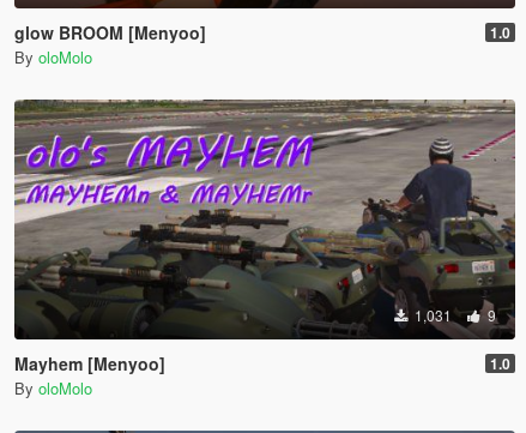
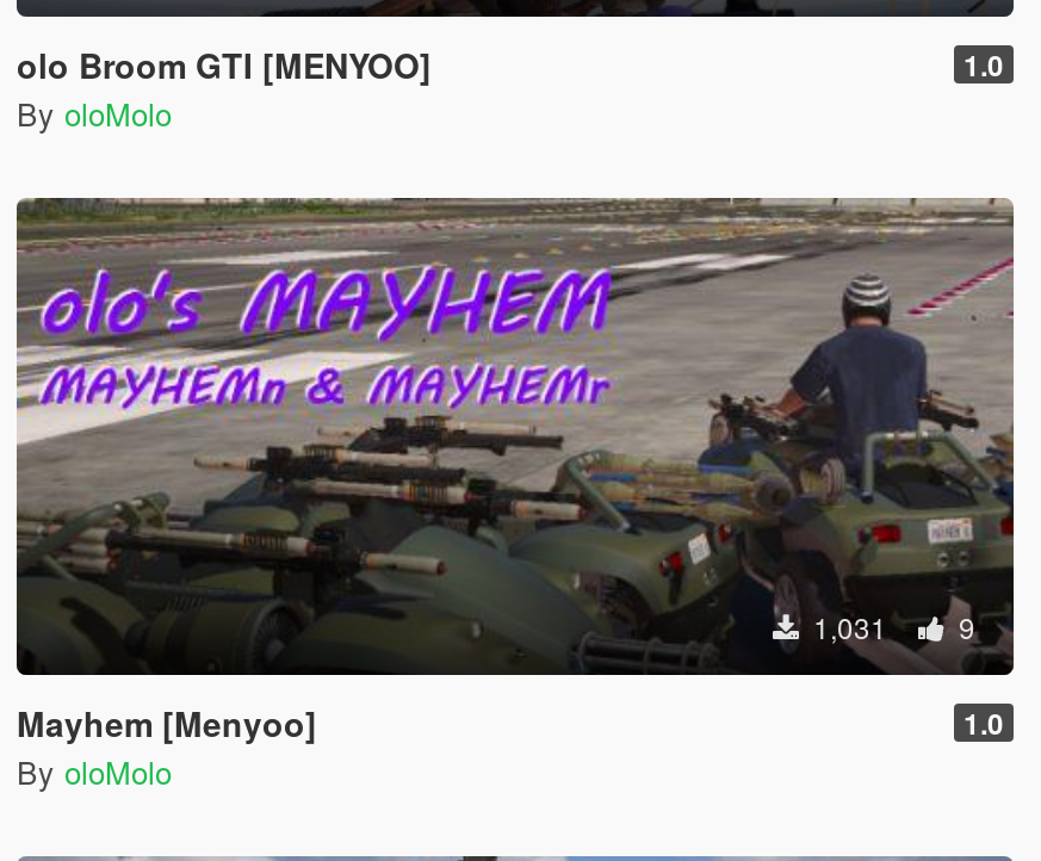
[14,21,206,45] glow BROOM [Menyoo] -> [17,41,432,89] olo Broom GTI [MENYOO]

